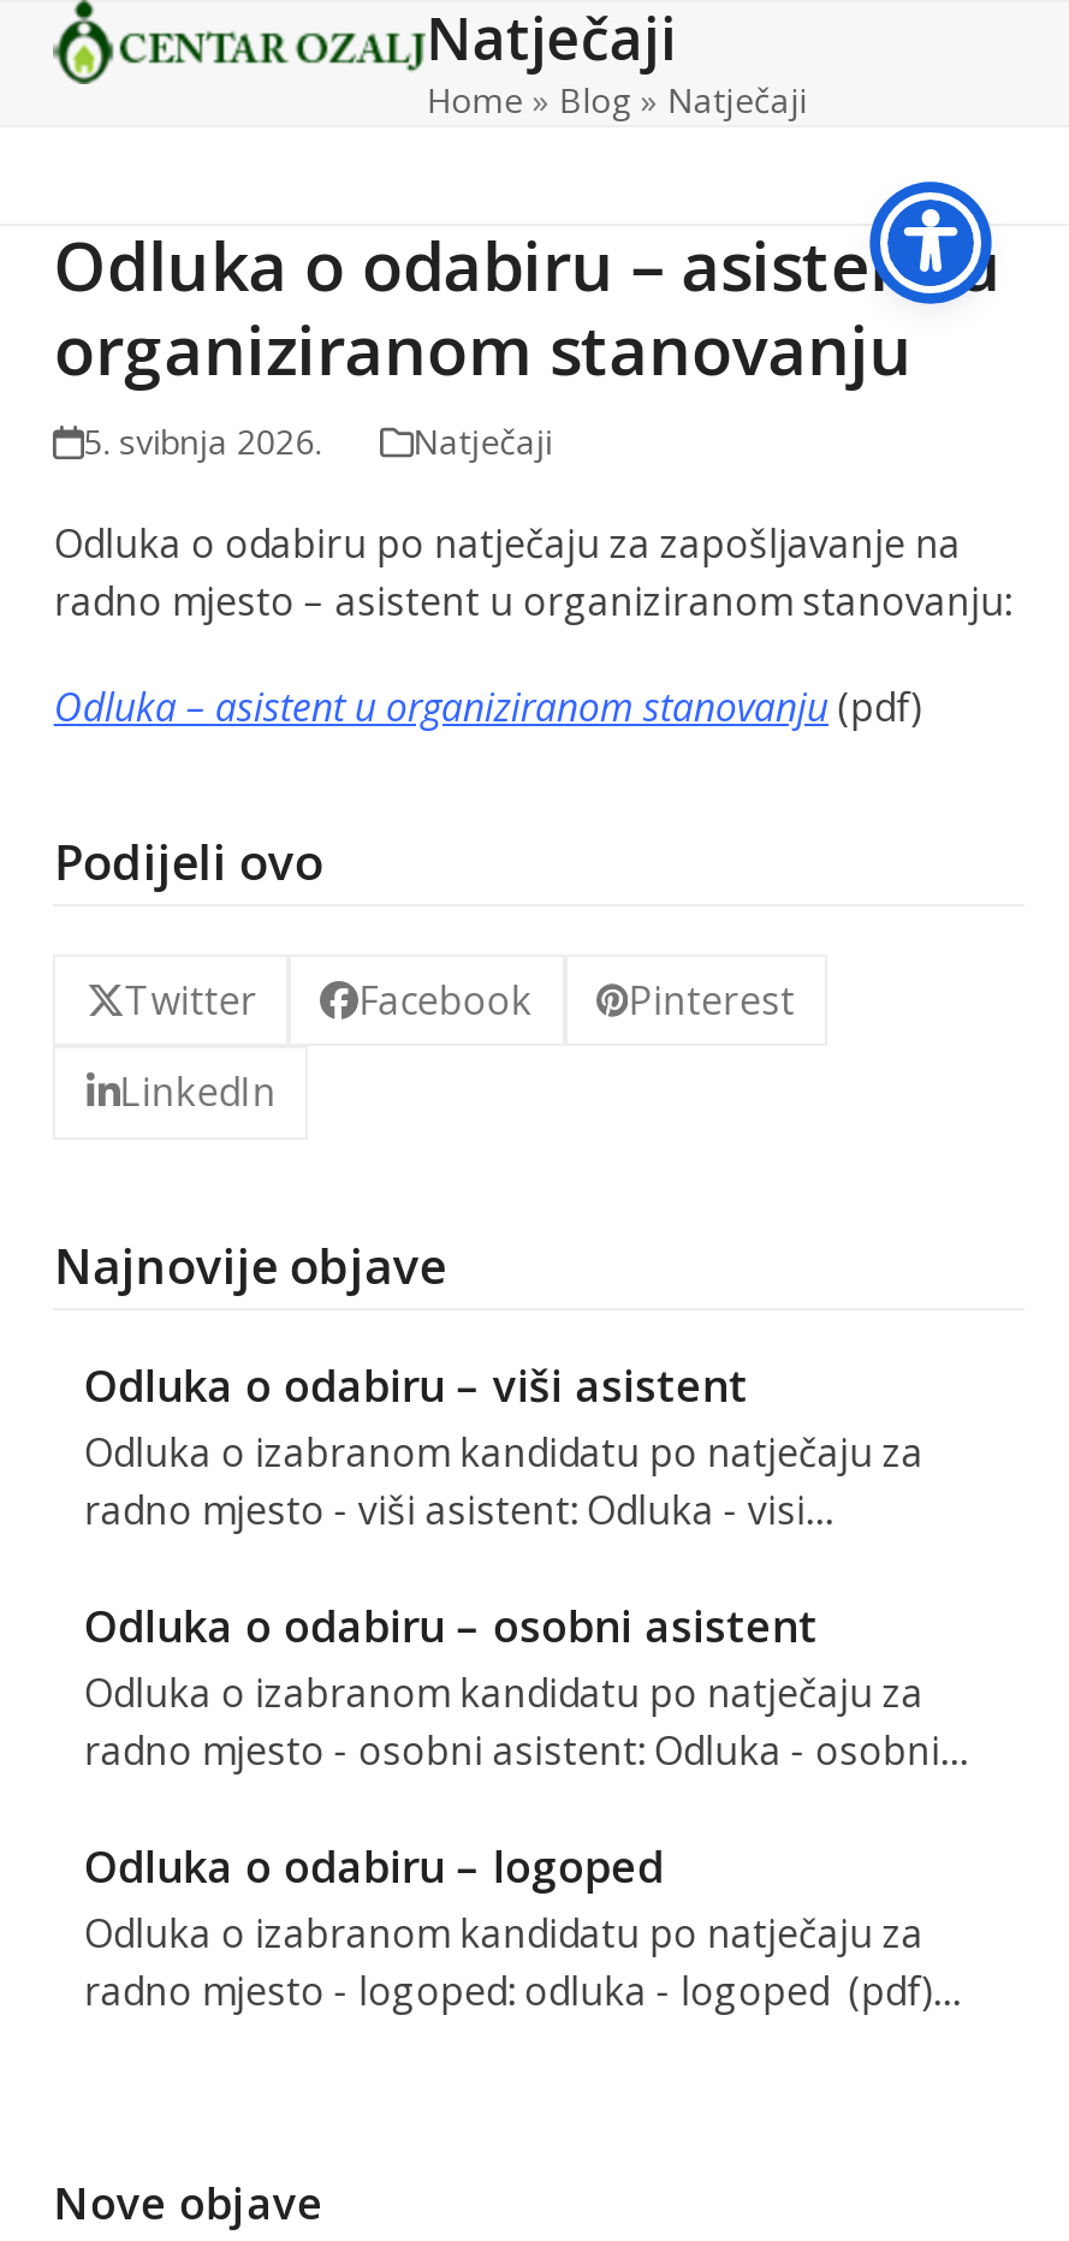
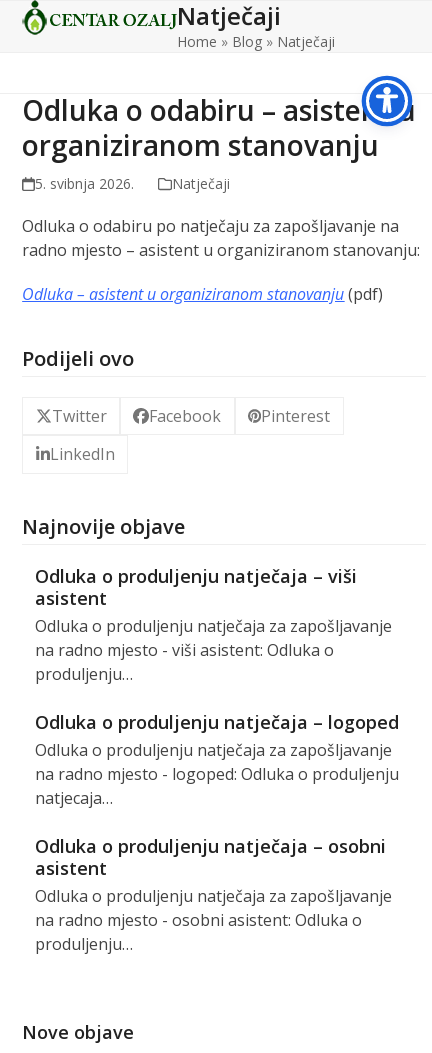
[84,1355,923,1536] Odluka o odabiru – viši asistent | Odluka o izabranom kandidatu po natječaju za | radno mjesto - viši asistent: Odluka - visi… -> [35,564,392,685] Odluka o produljenju natječaja – viši | asistent | Odluka o produljenju natječaja za zapošljavanje | na radno mjesto - viši asistent: Odluka o | produljenju…
[84,1596,967,1776] Odluka o odabiru – osobni asistent | Odluka o izabranom kandidatu po natječaju za | radno mjesto - osobni asistent: Odluka - osobni… -> [35,710,399,809] Odluka o produljenju natječaja – logoped | Odluka o produljenju natječaja za zapošljavanje | na radno mjesto - logoped: Odluka o produljenju | natjecaja…
[84,1836,959,2016] Odluka o odabiru – logoped | Odluka o izabranom kandidatu po natječaju za | radno mjesto - logoped: odluka - logoped (pdf)… -> [35,834,392,955] Odluka o produljenju natječaja – osobni | asistent | Odluka o produljenju natječaja za zapošljavanje | na radno mjesto - osobni asistent: Odluka o | produljenju…

